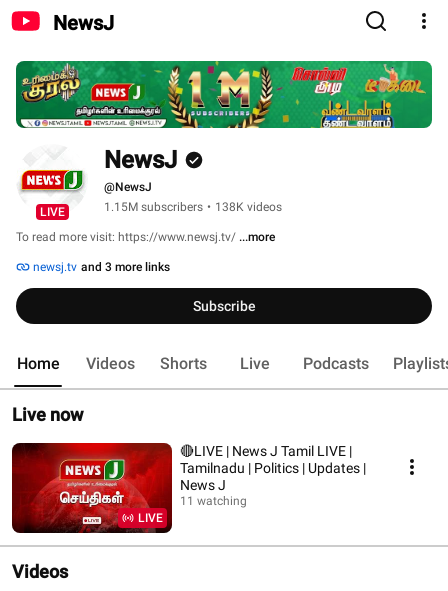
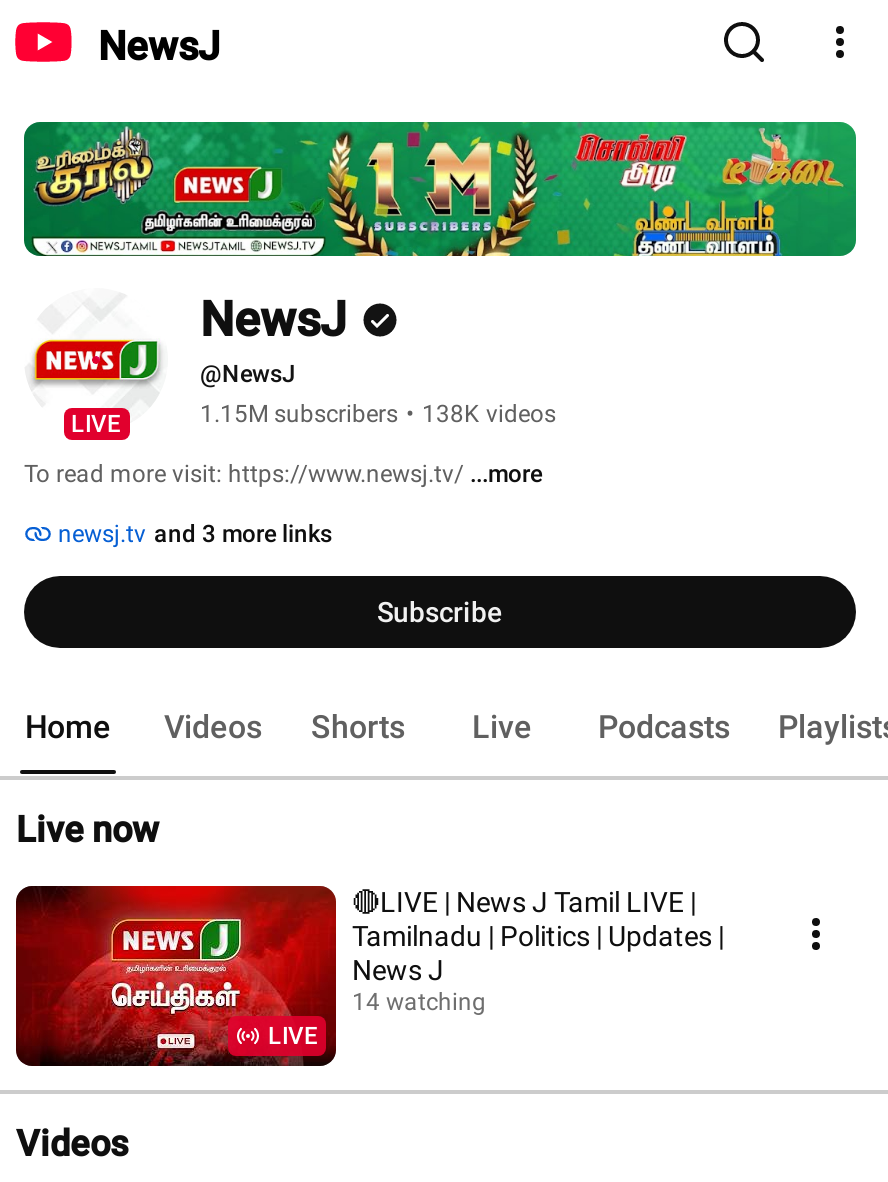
[180,494,247,508] 11 watching -> [352,988,486,1016] 14 watching

